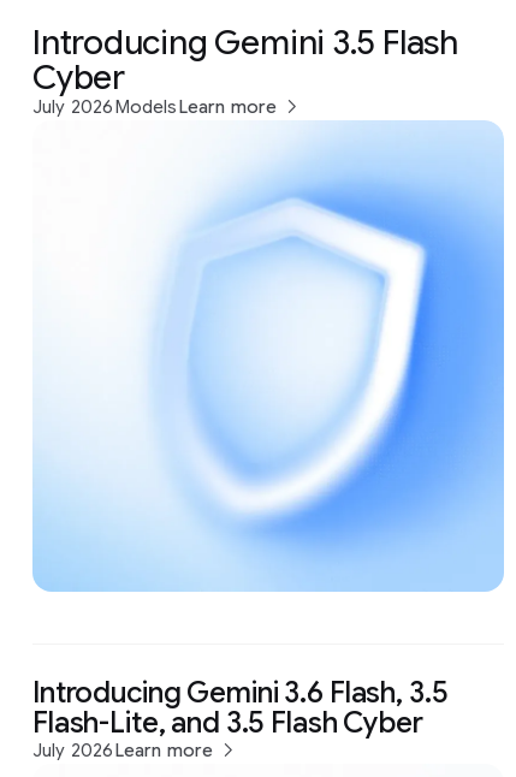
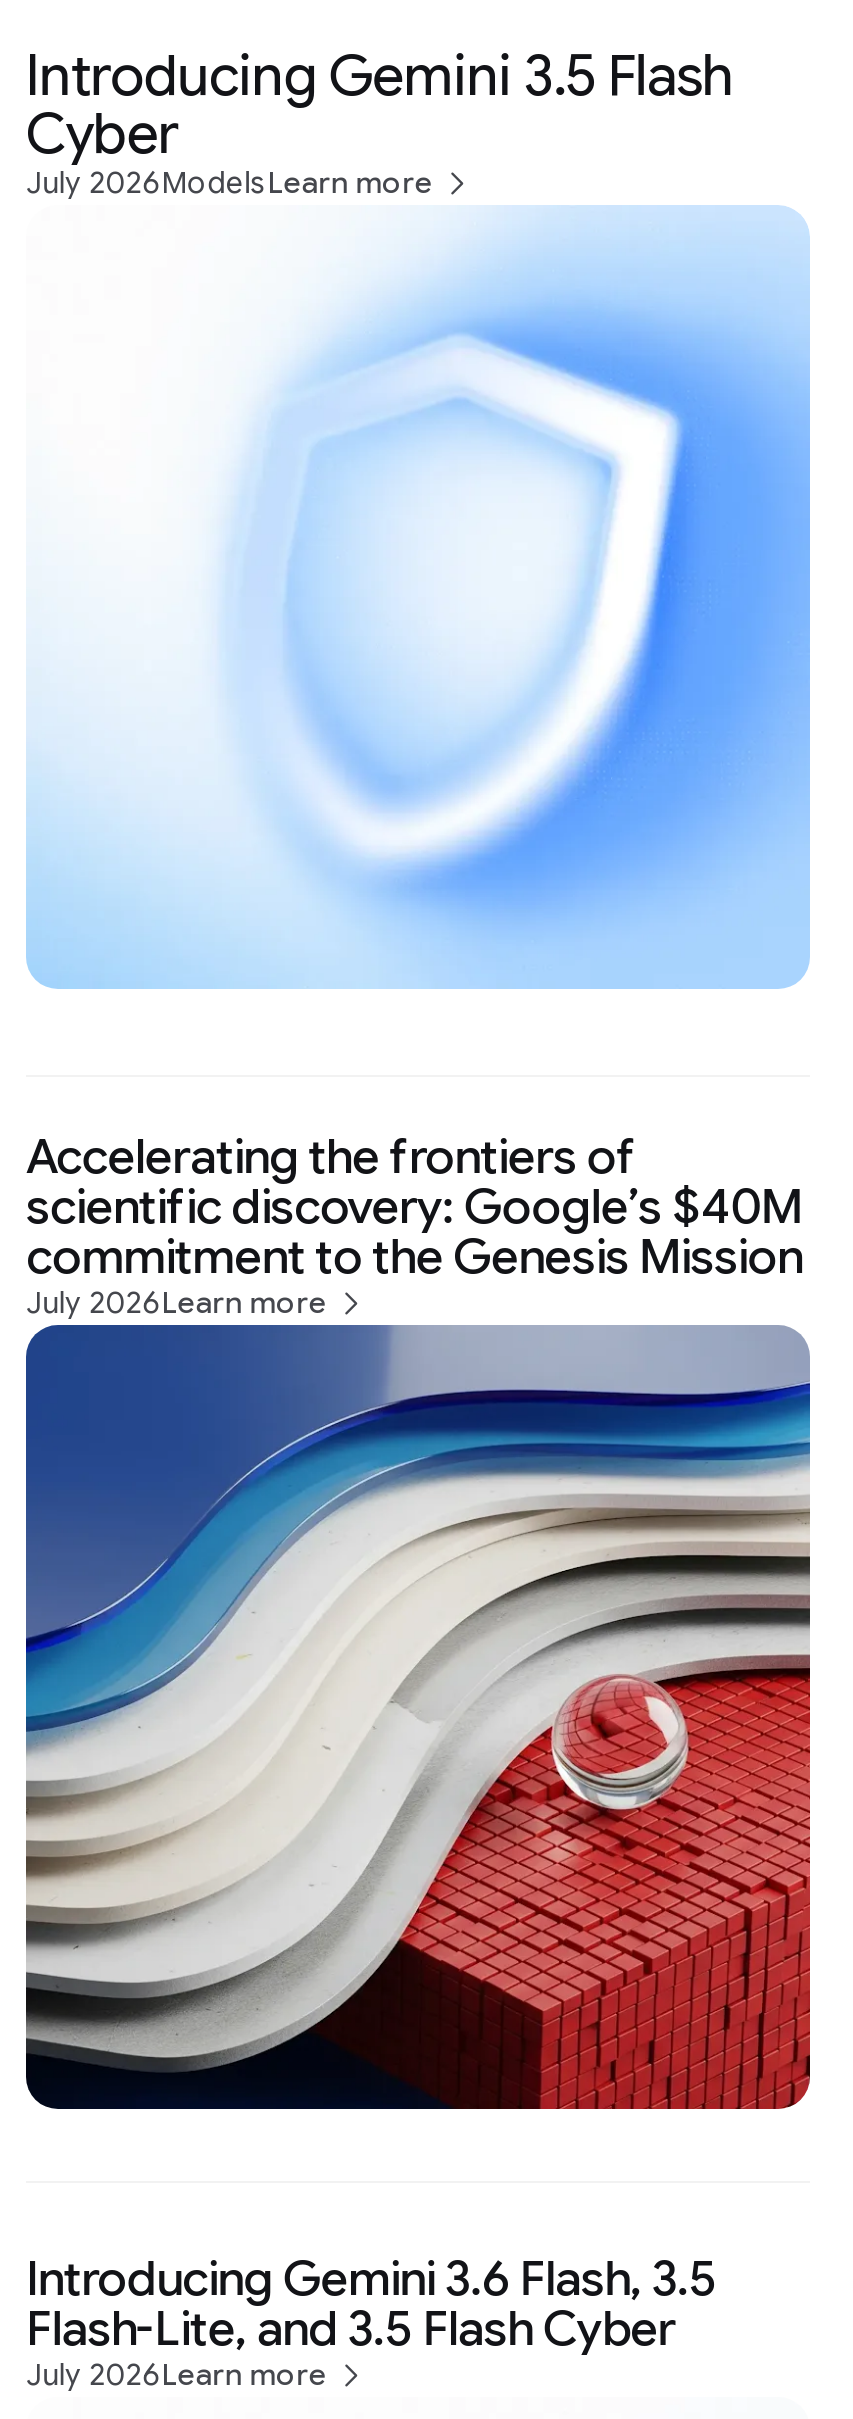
none -> [24,1323,812,2111] [image]
none -> [26,1126,803,1321] Accelerating the frontiers of | scientific discovery: Google’s $40M | commitment to the Genesis Mission | July 2026Learn more

